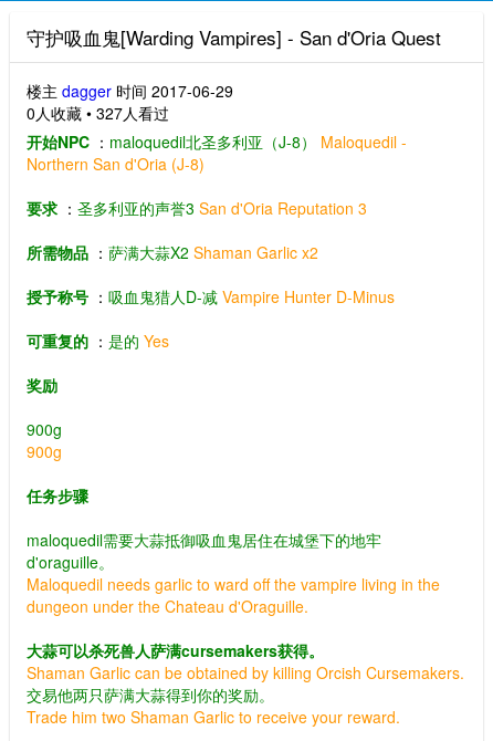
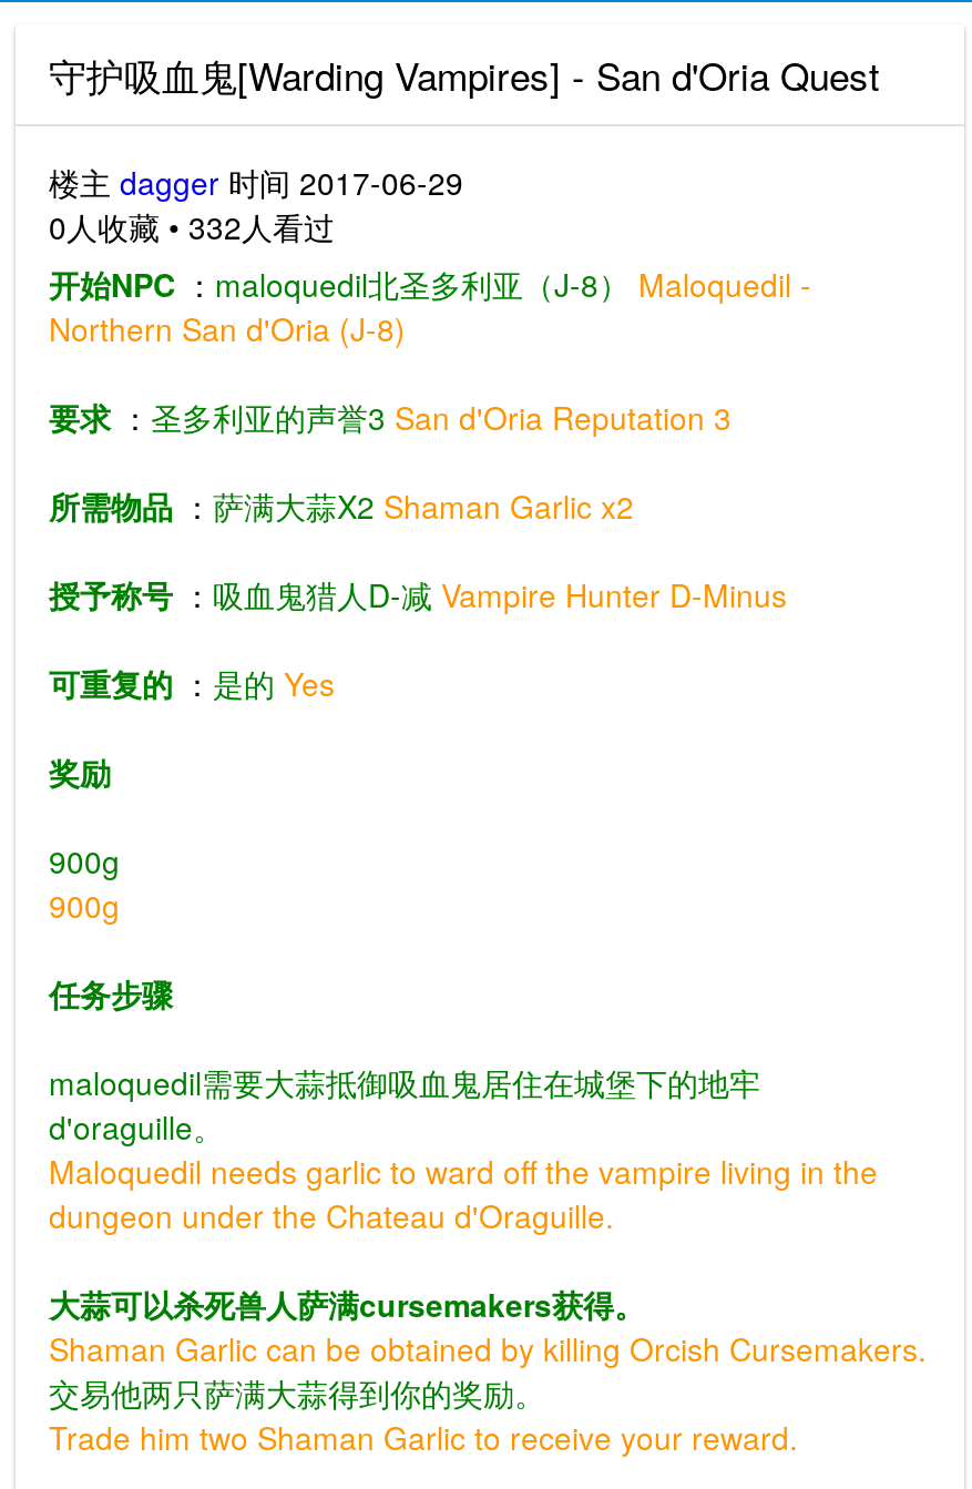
[27,102,169,124] 0人收藏 • 327人看过 -> [49,204,335,248] 0人收藏 • 332人看过

